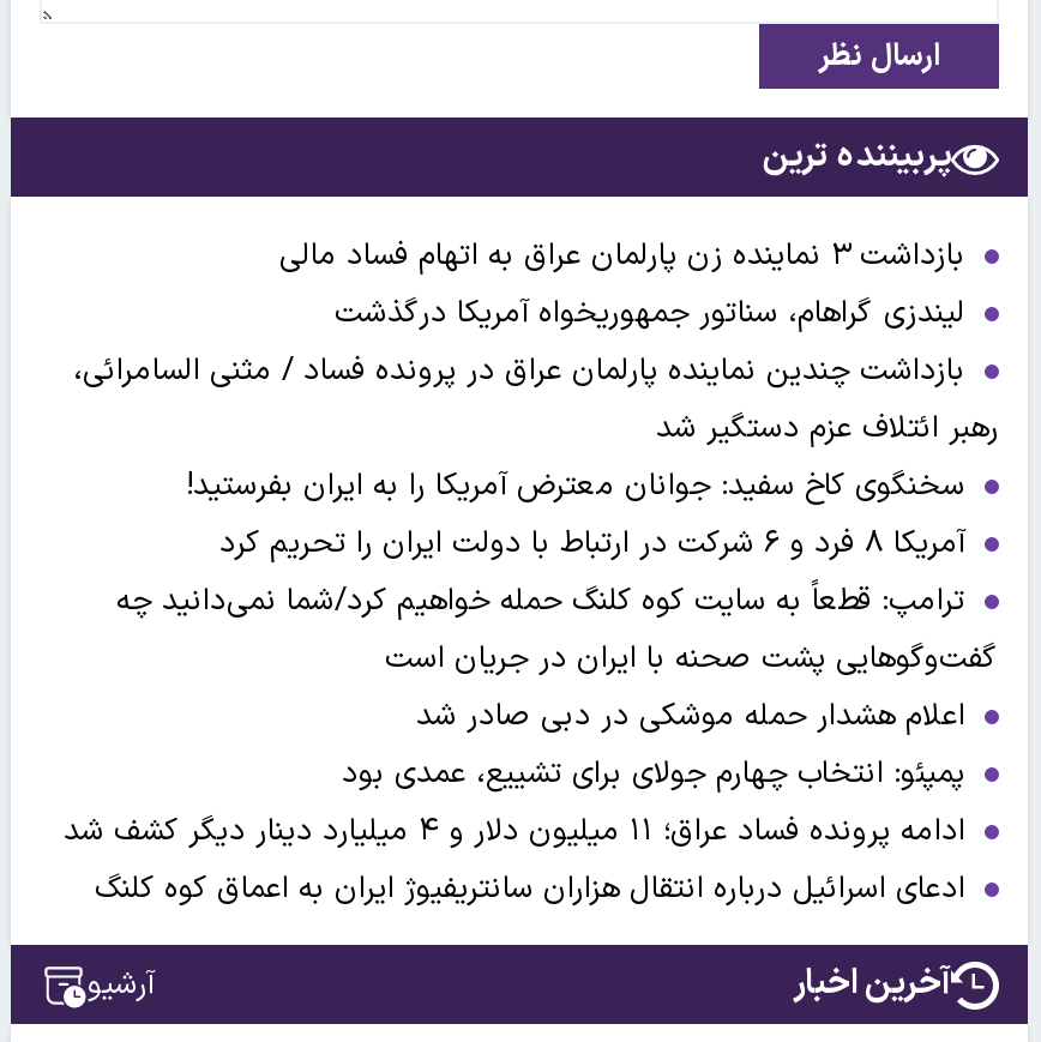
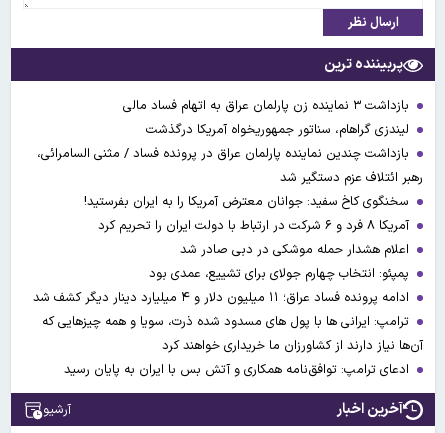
[116,578,999,681] ترامپ: قطعاً به سایت کوه کلنگ حمله خواهیم کرد/شما نمی‌دانید چه | گفت‌وگوهایی پشت صحنه با ایران در جریان است -> none
moved [342,693,975,796] -> [149,240,413,283]: اعلام هشدار حمله موشکی در دبی صادر شد | پمپئو: انتخاب چهارم جولای برای تشییع، عمدی بود
[95,866,975,911] ادعای اسرائیل درباره انتقال هزاران سانتریفیوژ ایران به اعماق کوه کلنگ -> [42,312,423,379] ترامپ: ایرانی ها با پول های مسدود شده ذرت، سویا و همه چیزهایی که | آن‌ها نیاز دارند از کشاورزان ما خریداری خواهند کرد | ادعای ترامپ: توافق‌نامه همکاری و آتش بس با ایران به پایان رسید

